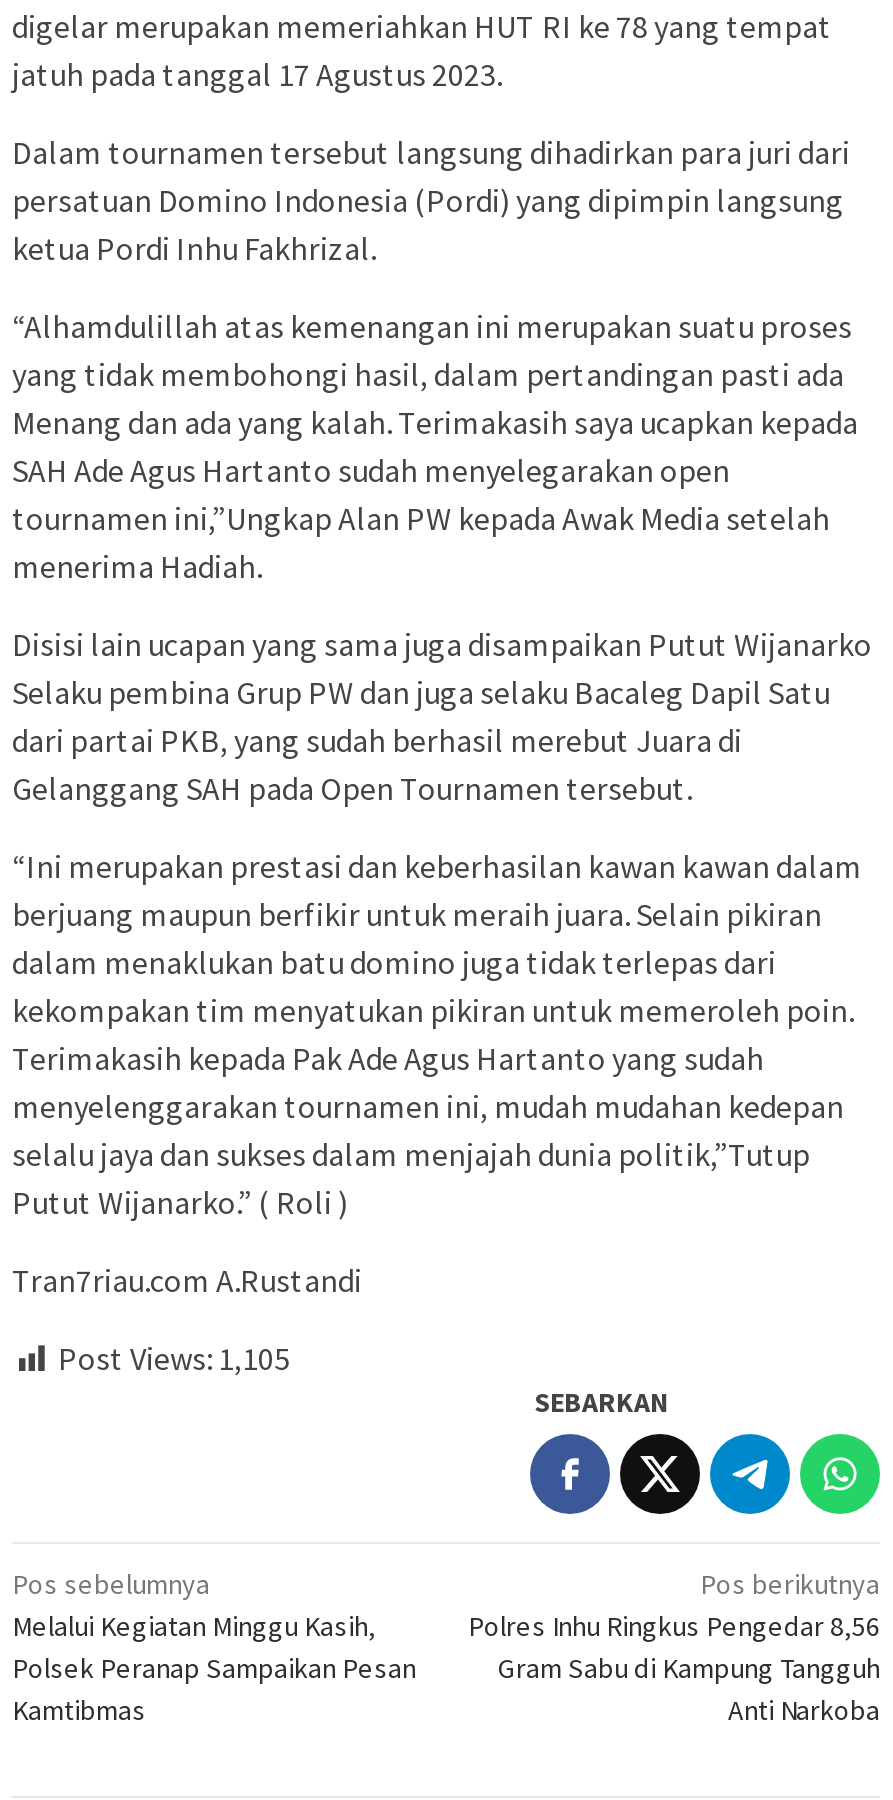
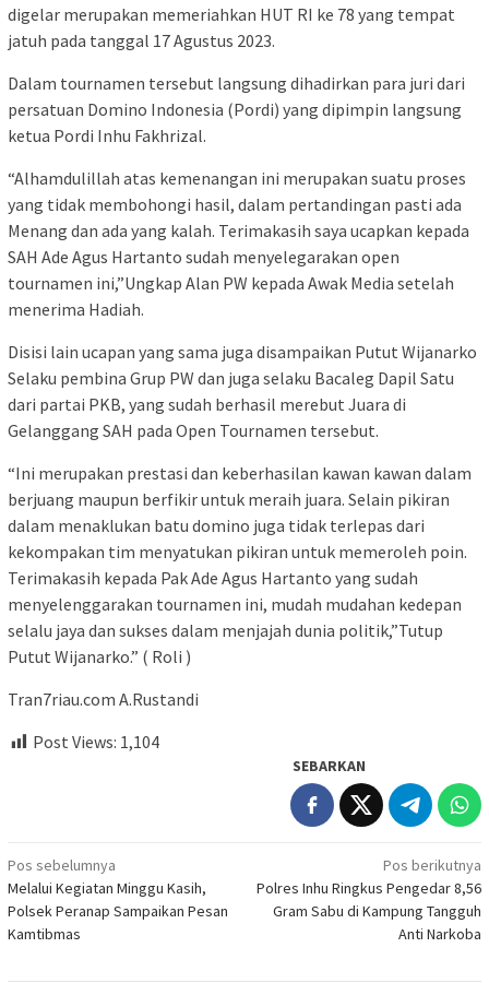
[58,1338,290,1378] Post Views: 1,105 -> [33,731,159,752] Post Views: 1,104

